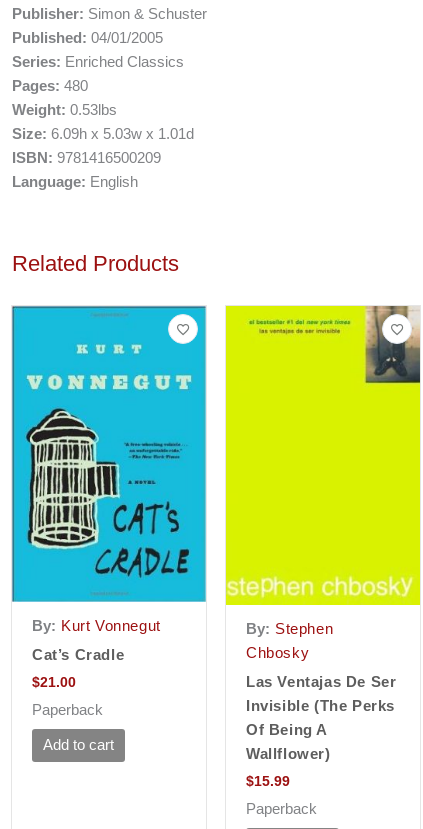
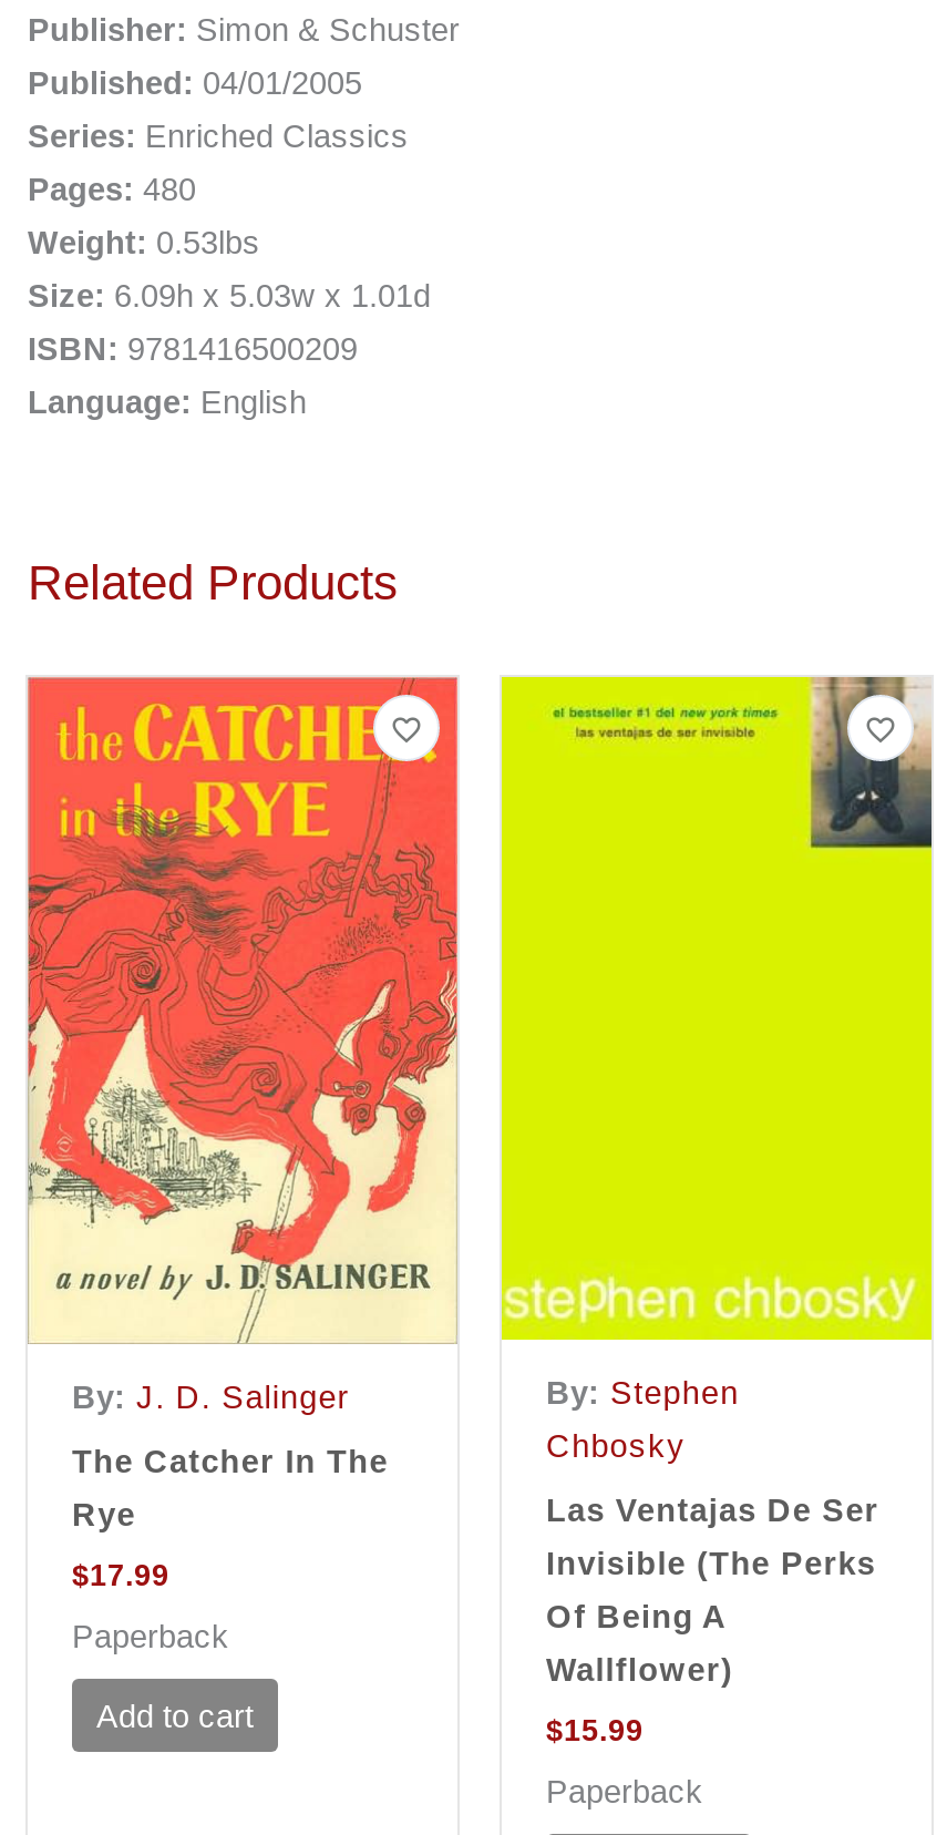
[11,305,207,690] [image] | By: Kurt Vonnegut | Cat’s Cradle | $21.00 -> [25,675,460,1593] [image] | By: J. D. Salinger | The Catcher In The | Rye | $17.99
moved [32,702,114,753] -> [72,1619,253,1733]: Paperback | Add to cart

